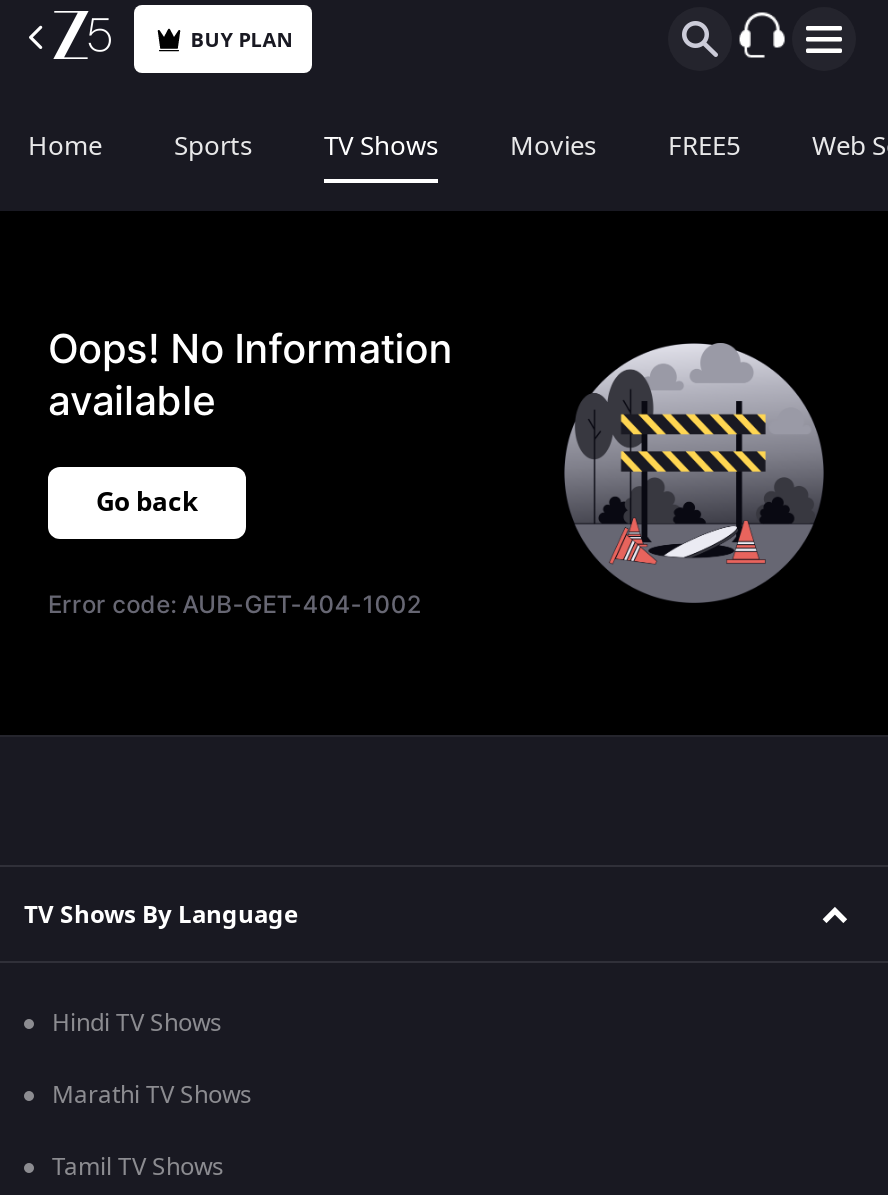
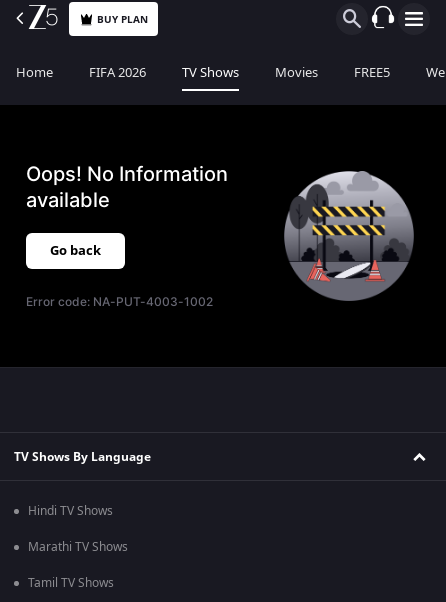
[174,127,252,165] Sports -> [89,63,146,82] FIFA 2026
[48,589,421,619] Error code: AUB-GET-404-1002 -> [26,294,213,309] Error code: NA-PUT-4003-1002

